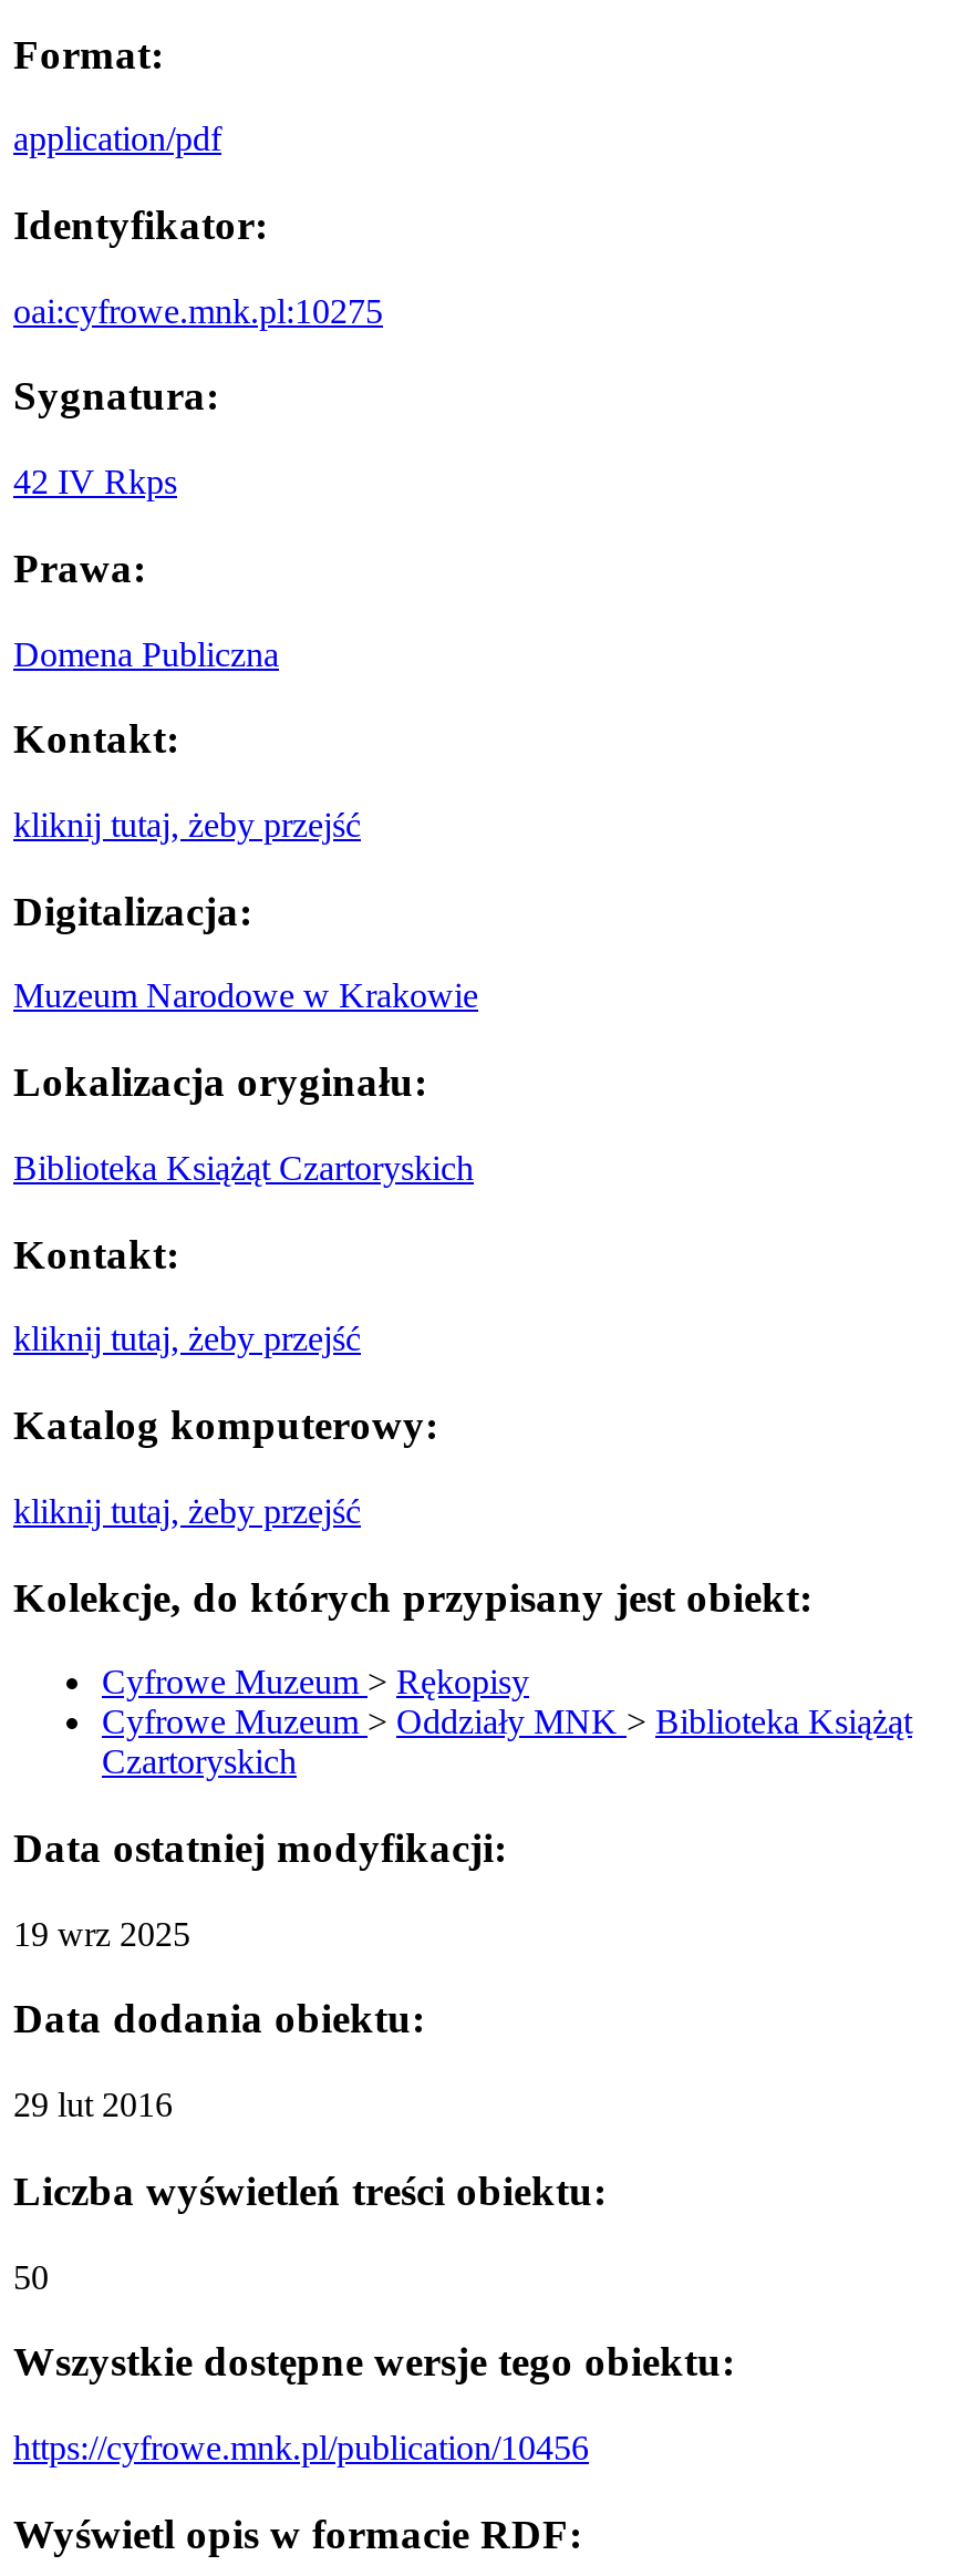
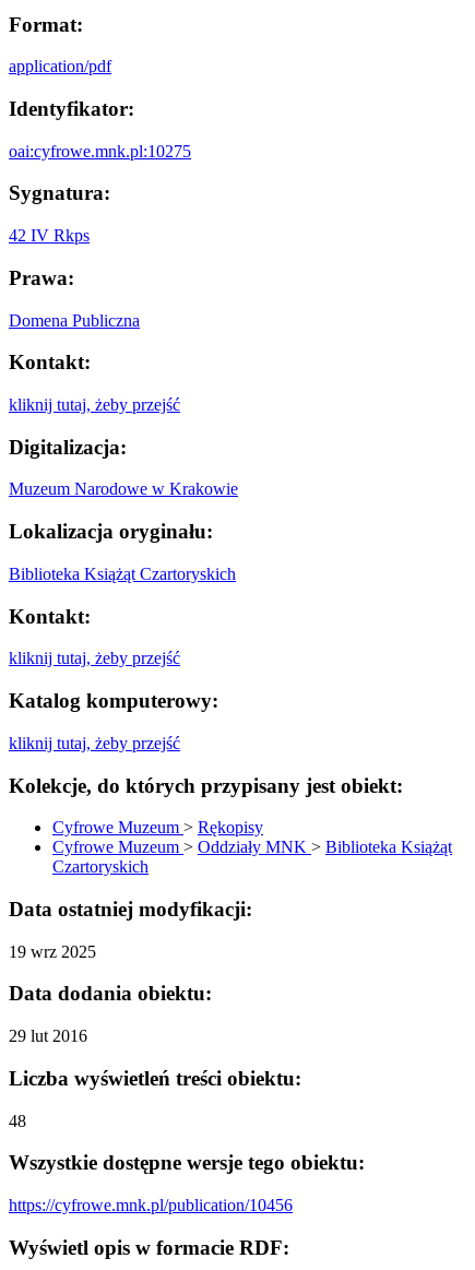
[13,2257,49,2295] 50 -> [9,1111,26,1130] 48

